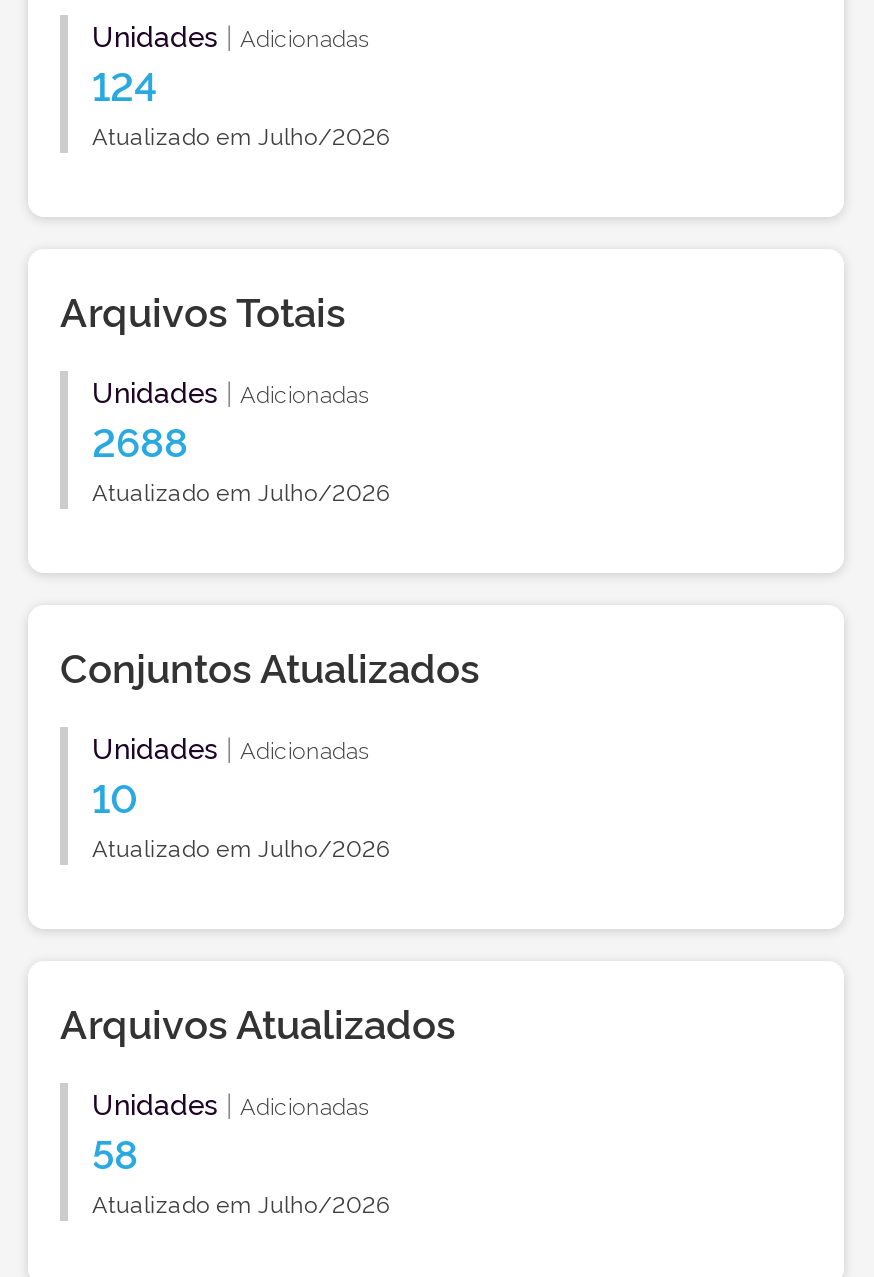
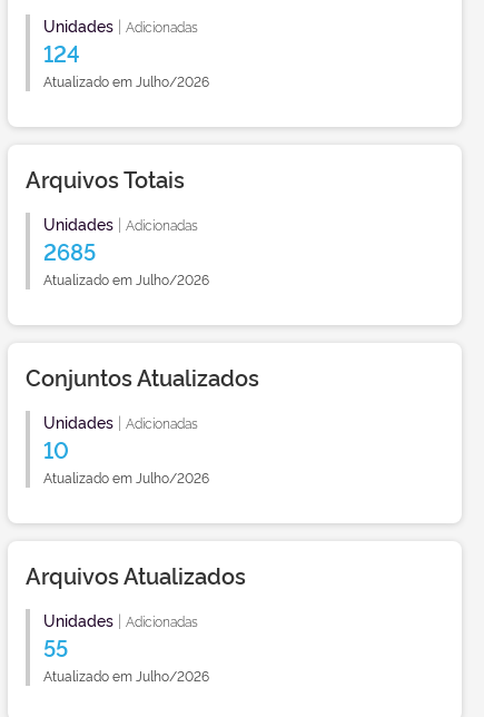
[92,410,188,466] 2688 -> [43,234,96,266] 2685
[92,1122,138,1178] 58 -> [43,631,68,662] 55

